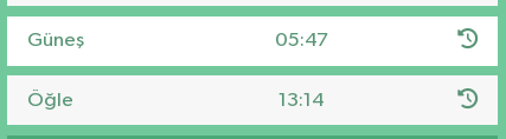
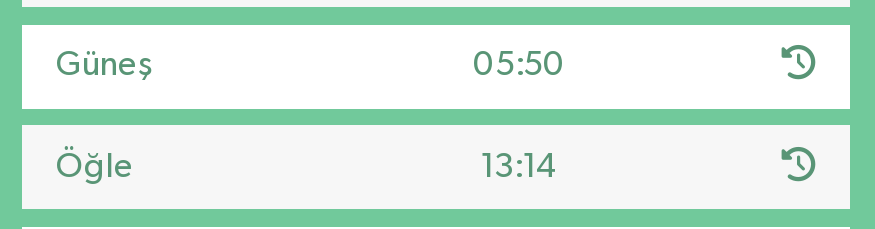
[275,31,328,51] 05:47 -> [473,50,565,84] 05:50

